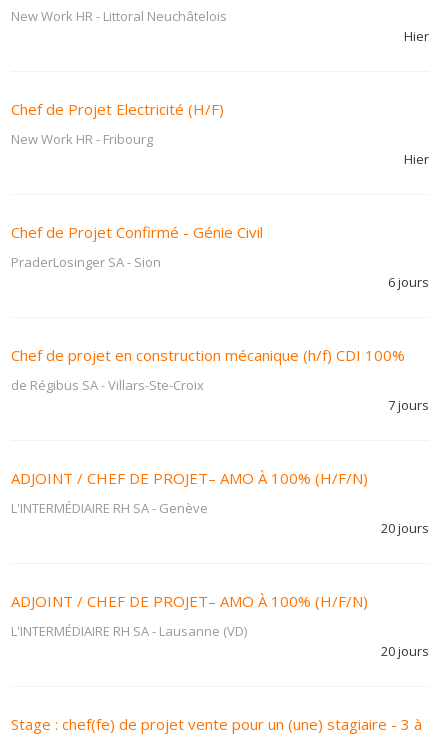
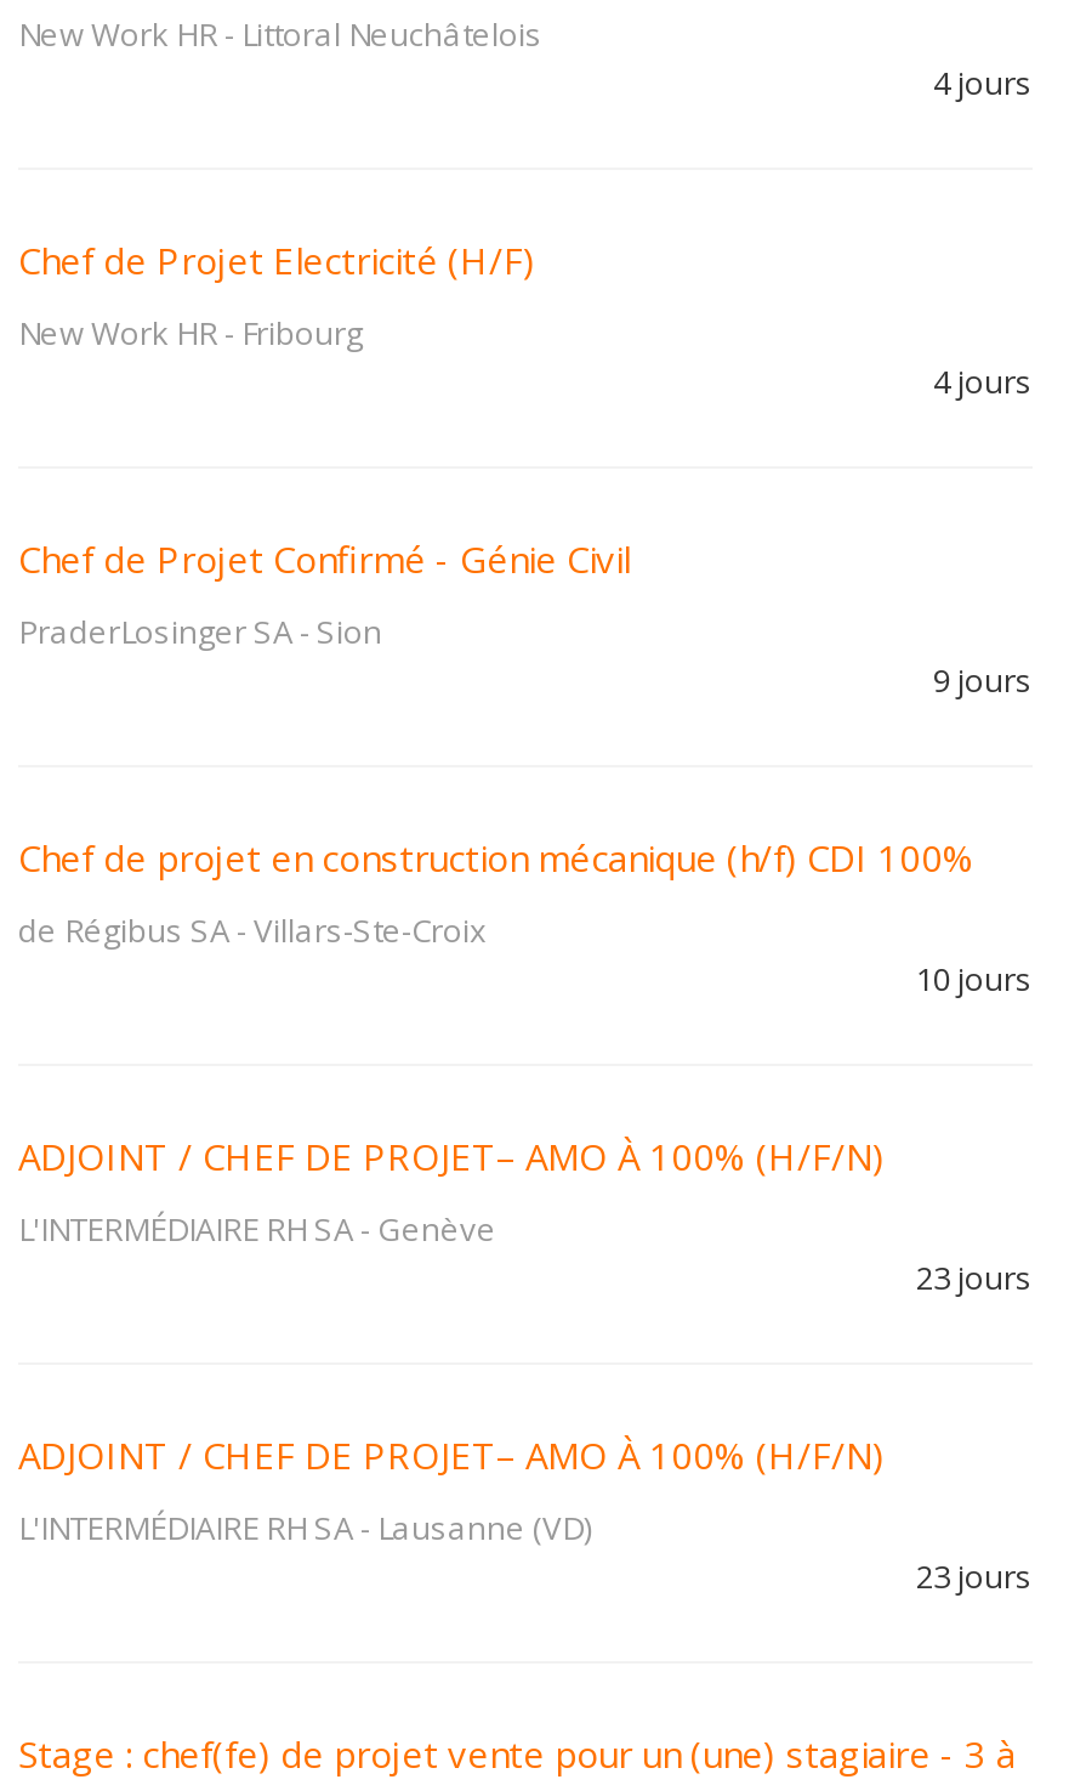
[404,27,429,45] Hier -> [933,61,1033,104] 4 jours
[404,150,429,168] Hier -> [933,359,1033,403] 4 jours
[388,273,429,291] 6 jours -> [933,658,1033,702] 9 jours
[388,396,429,414] 7 jours -> [916,957,1033,1001] 10 jours
[381,519,429,537] 20 jours -> [916,1256,1033,1299] 23 jours
[381,642,429,660] 20 jours -> [916,1554,1033,1598] 23 jours

